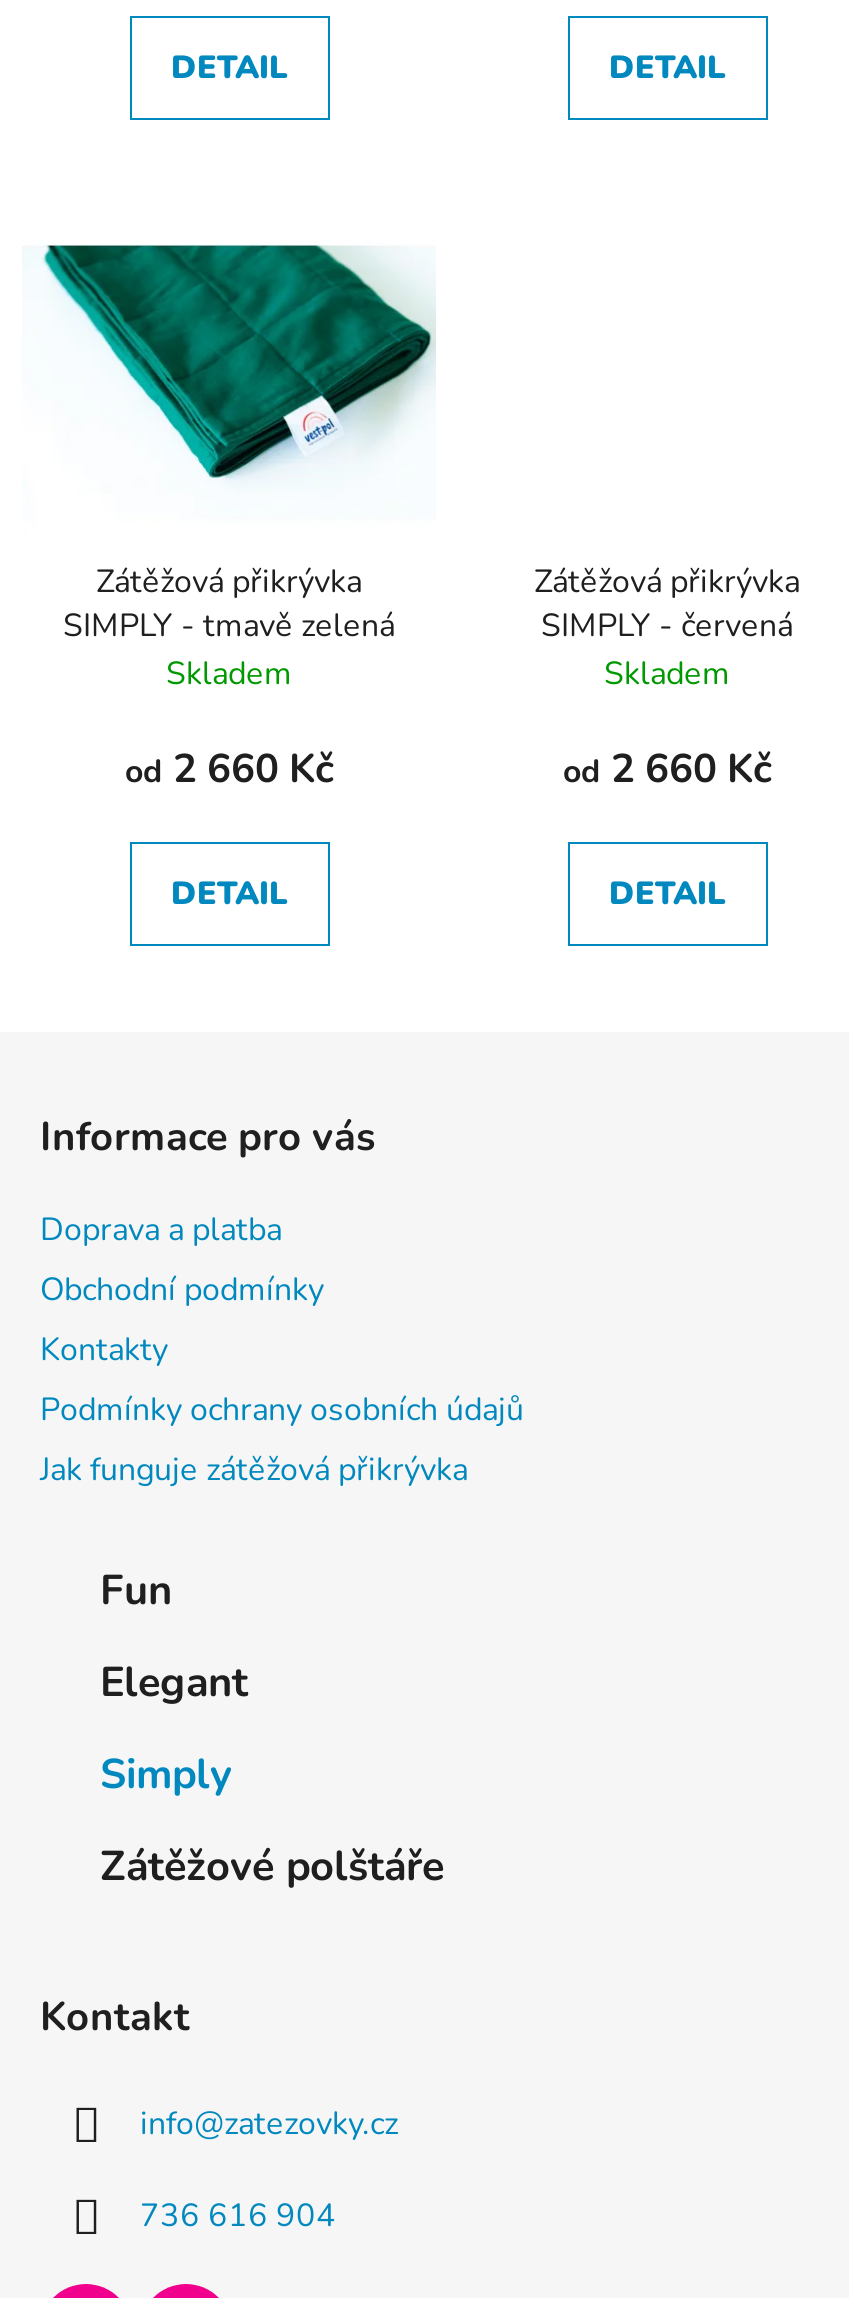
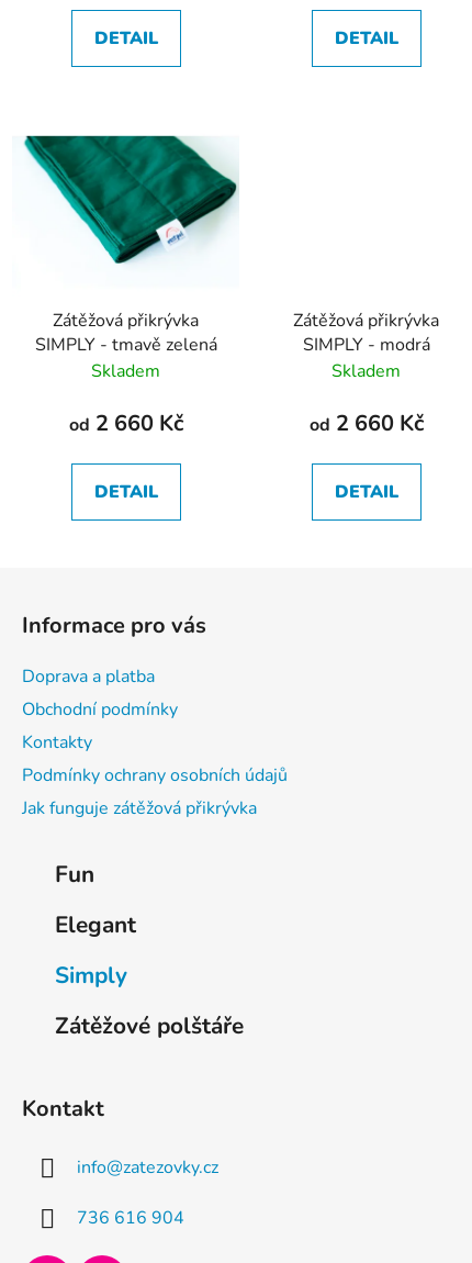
[541,605,793,649] SIMPLY - červená -> [302,333,430,357] SIMPLY - modrá

